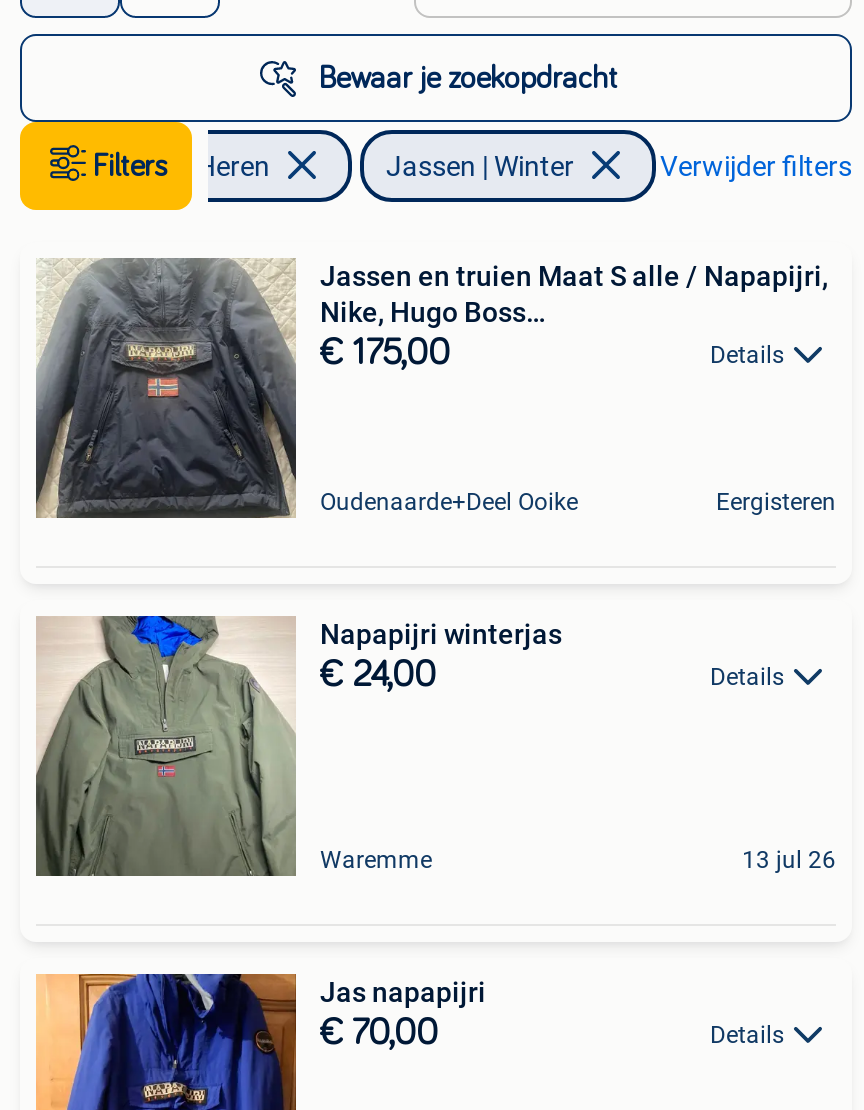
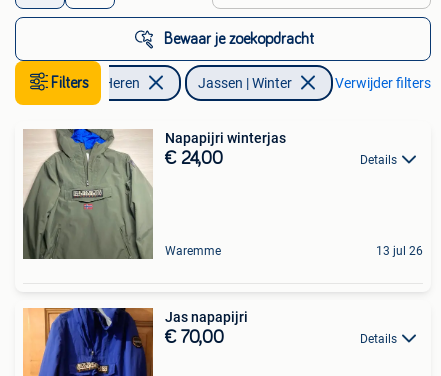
[36,256,828,518] [image] | Jassen en truien Maat S alle / Napapijri, | Nike, Hugo Boss… | € 175,00 | Details -> none
[320,488,836,516] Oudenaarde+Deel Ooike | Eergisteren -> none

